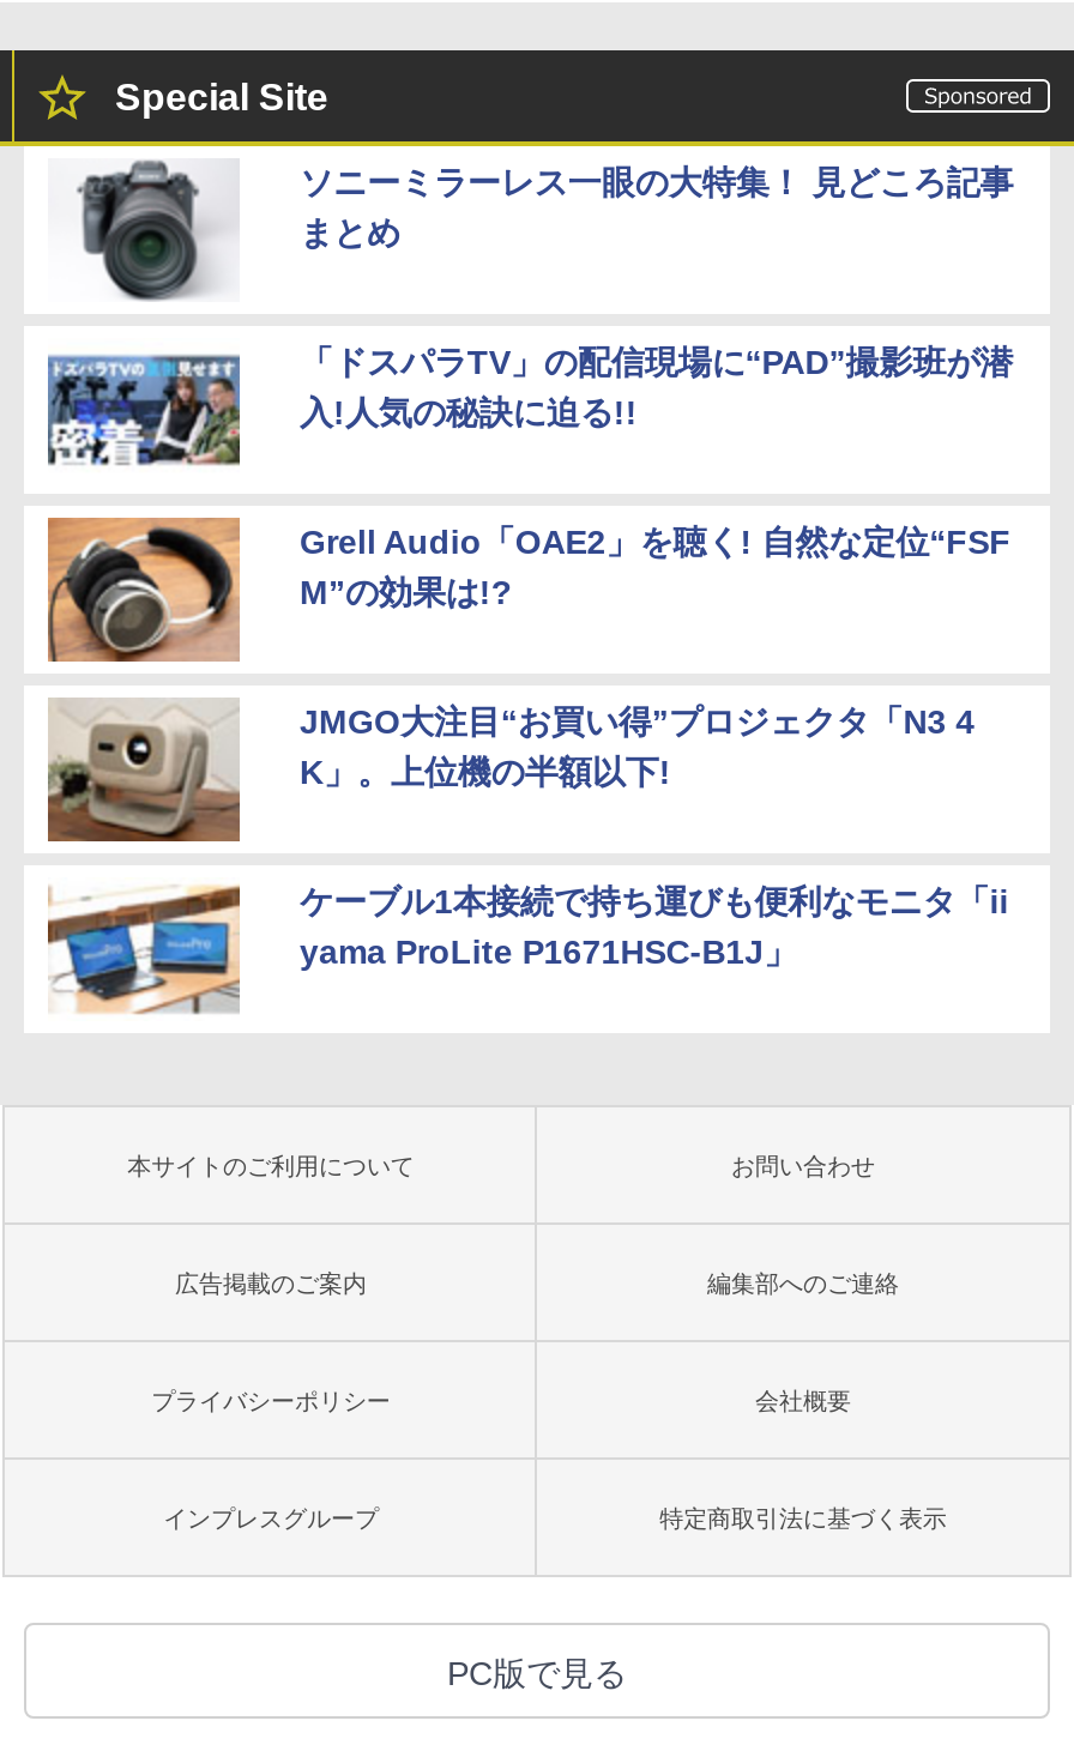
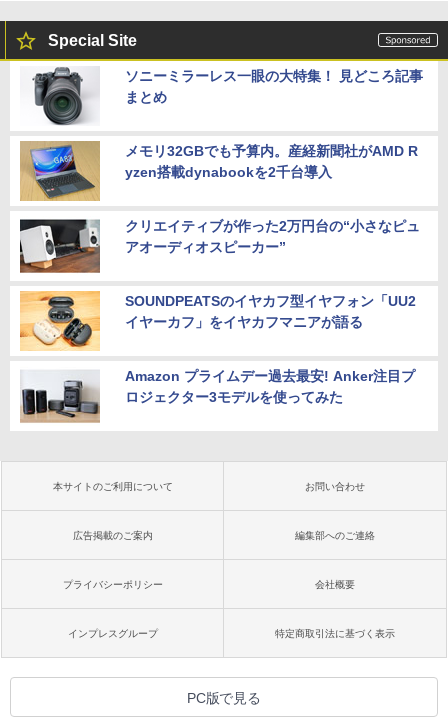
[46,338,1013,482] [image] | 「ドスパラTV」の配信現場に“PAD”撮影班が潜 | 入!人気の秘訣に迫る!! -> [19,140,418,202] [image] | メモリ32GBでも予算内。産経新聞社がAMD R | yzen搭載dynabookを2千台導入
[46,515,1011,664] [image] | Grell Audio「OAE2」を聴く! 自然な定位“FSF | M”の効果は!? -> [19,216,420,276] [image] | クリエイティブが作った2万円台の“小さなピュ | アオーディオスピーカー”
[46,698,975,844] [image] | JMGO大注目“お買い得”プロジェクタ「N3 4 | K」。上位機の半額以下! -> [19,290,416,351] [image] | SOUNDPEATSのイヤカフ型イヤフォン「UU2 | イヤーカフ」をイヤカフマニアが語る
[46,882,1009,1014] [image] | ケーブル1本接続で持ち運びも便利なモニタ「ii | yama ProLite P1671HSC-B1J」 -> [20,368,415,423] [image] | Amazon プライムデー過去最安! Anker注目プ | ロジェクター3モデルを使ってみた

